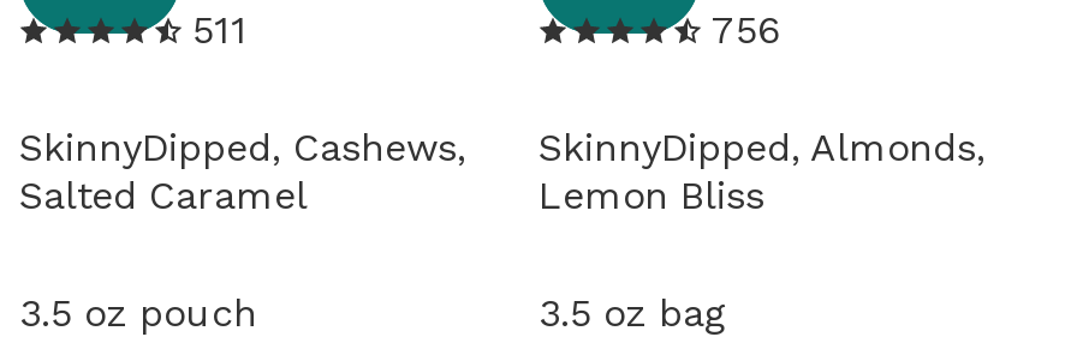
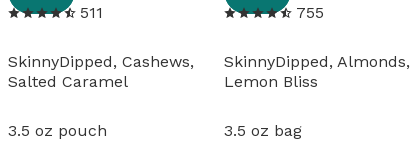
[712,6,779,52] 756 -> [296,3,324,22] 755

